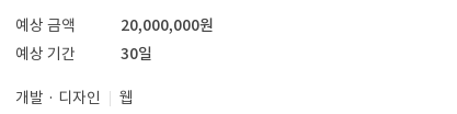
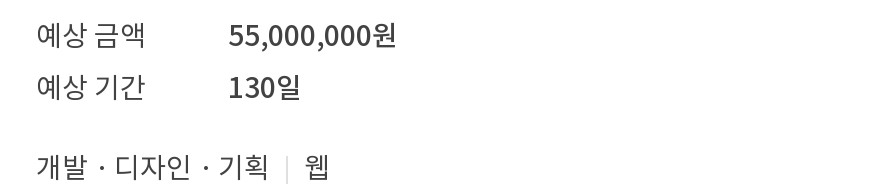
[121,15,214,35] 20,000,000원 -> [228,18,398,54] 55,000,000원
[121,44,152,64] 30일 -> [228,70,302,106] 130일
[15,88,101,107] 개발 · 디자인 -> [36,150,270,186] 개발 · 디자인 · 기획

